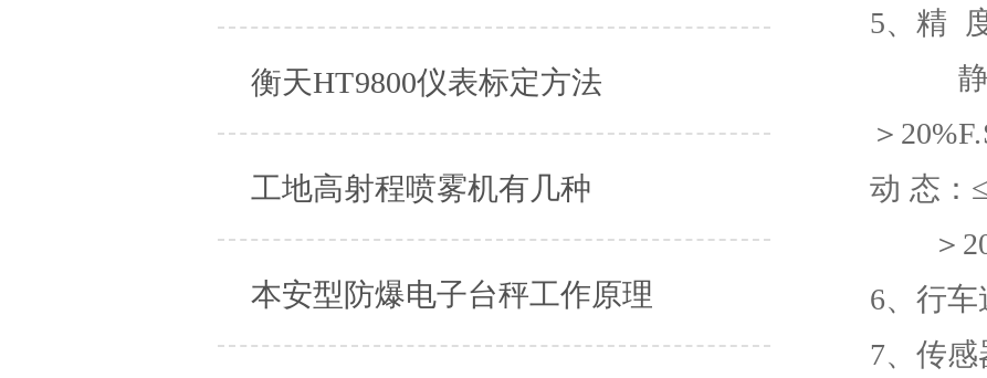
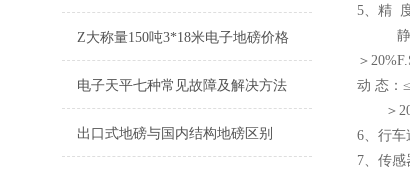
[251,66,602,99] 衡天HT9800仪表标定方法 -> [77,30,289,45] Z大称量150吨3*18米电子地磅价格
[251,172,591,206] 工地高射程喷雾机有几种 -> [77,78,287,93] 电子天平七种常见故障及解决方法
[251,279,653,312] 本安型防爆电子台秤工作原理 -> [77,126,273,141] 出口式地磅与国内结构地磅区别

